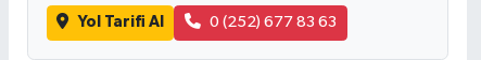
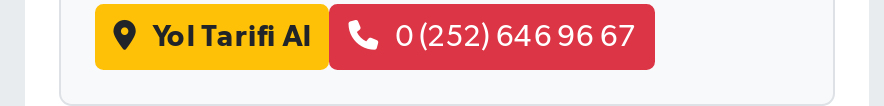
[210,14,337,30] 0 (252) 677 83 63 -> [395,21,635,51] 0 (252) 646 96 67

